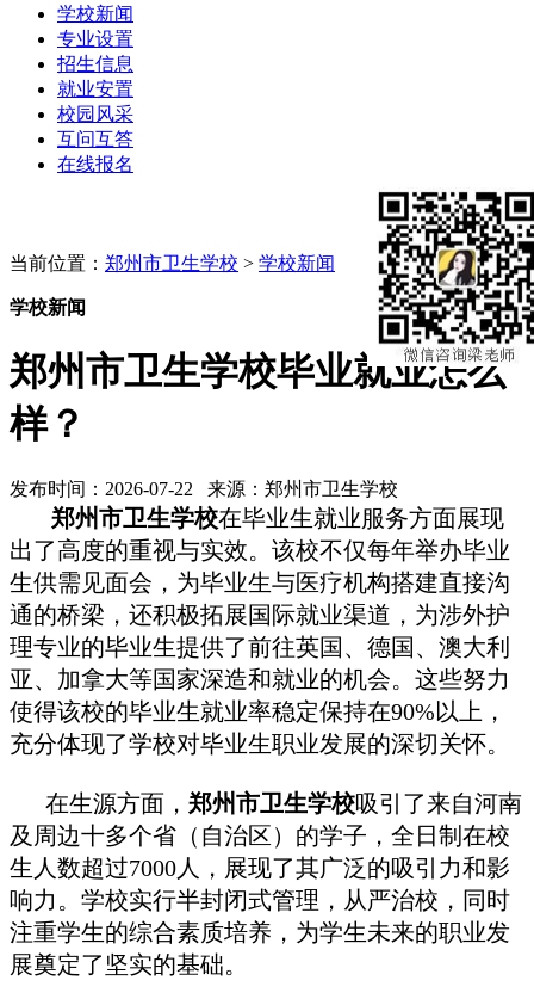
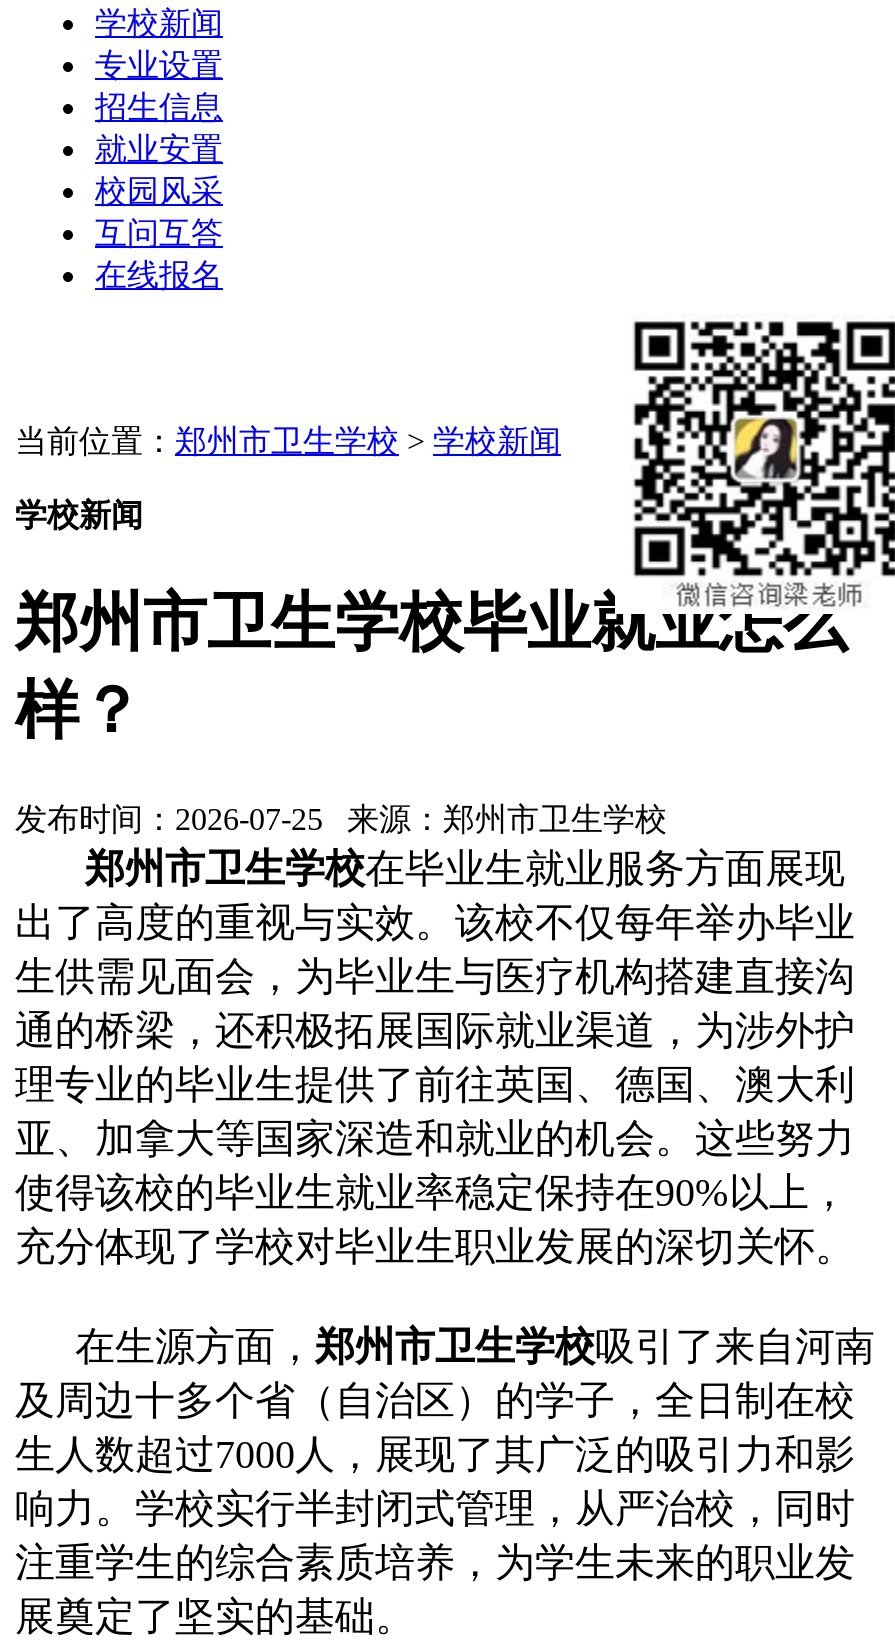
[10,478,408,499] 发布时间：2026-07-22 来源：郑州市卫生学校 -> [15,802,683,836] 发布时间：2026-07-25 来源：郑州市卫生学校

